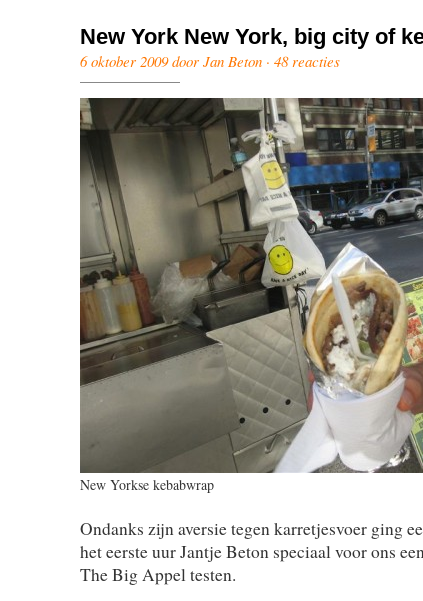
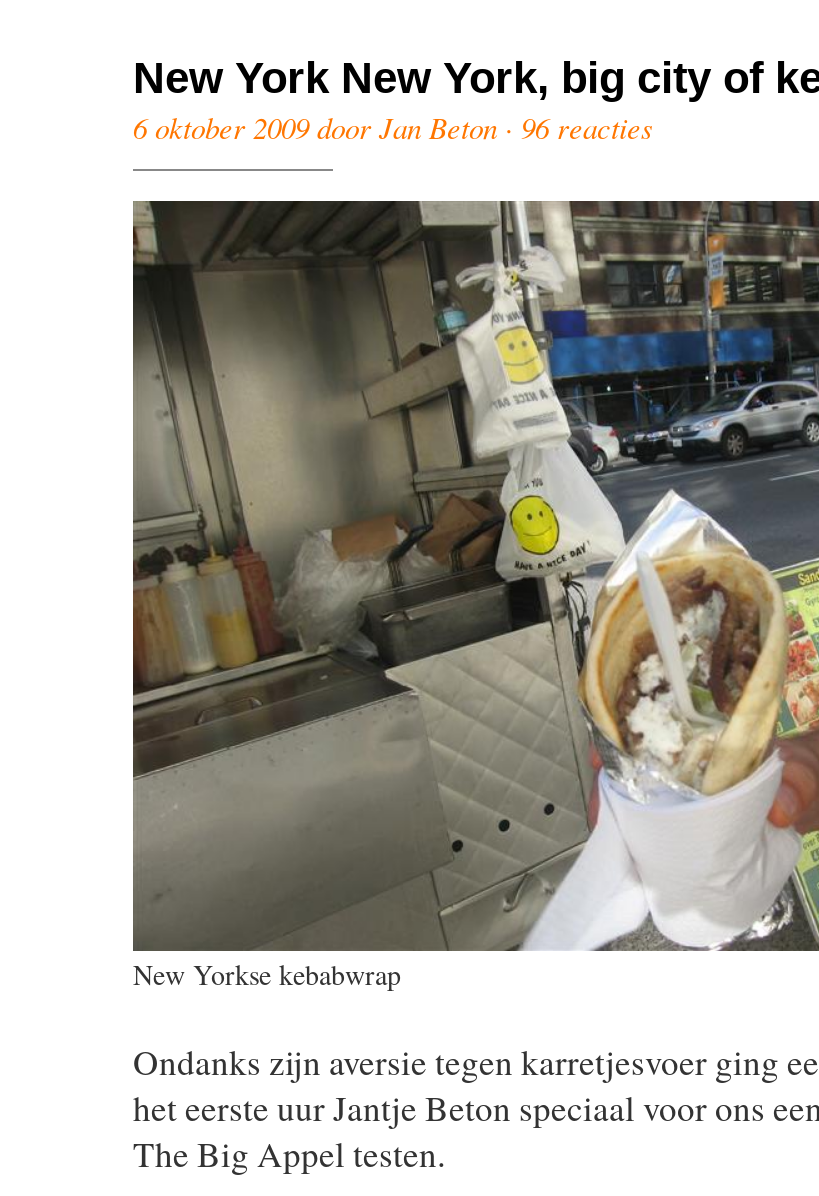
[80,51,340,71] 6 oktober 2009 door Jan Beton · 48 reacties -> [133,107,653,147] 6 oktober 2009 door Jan Beton · 96 reacties

